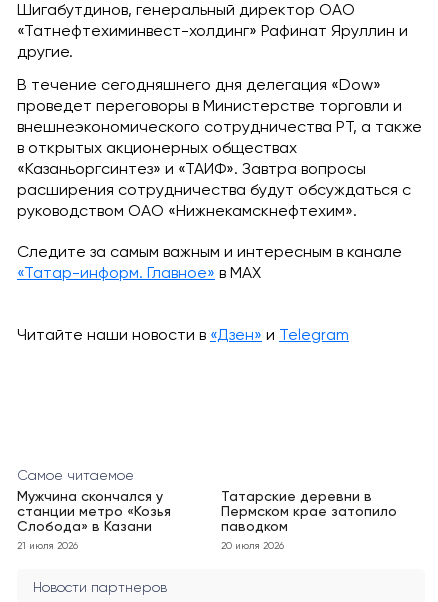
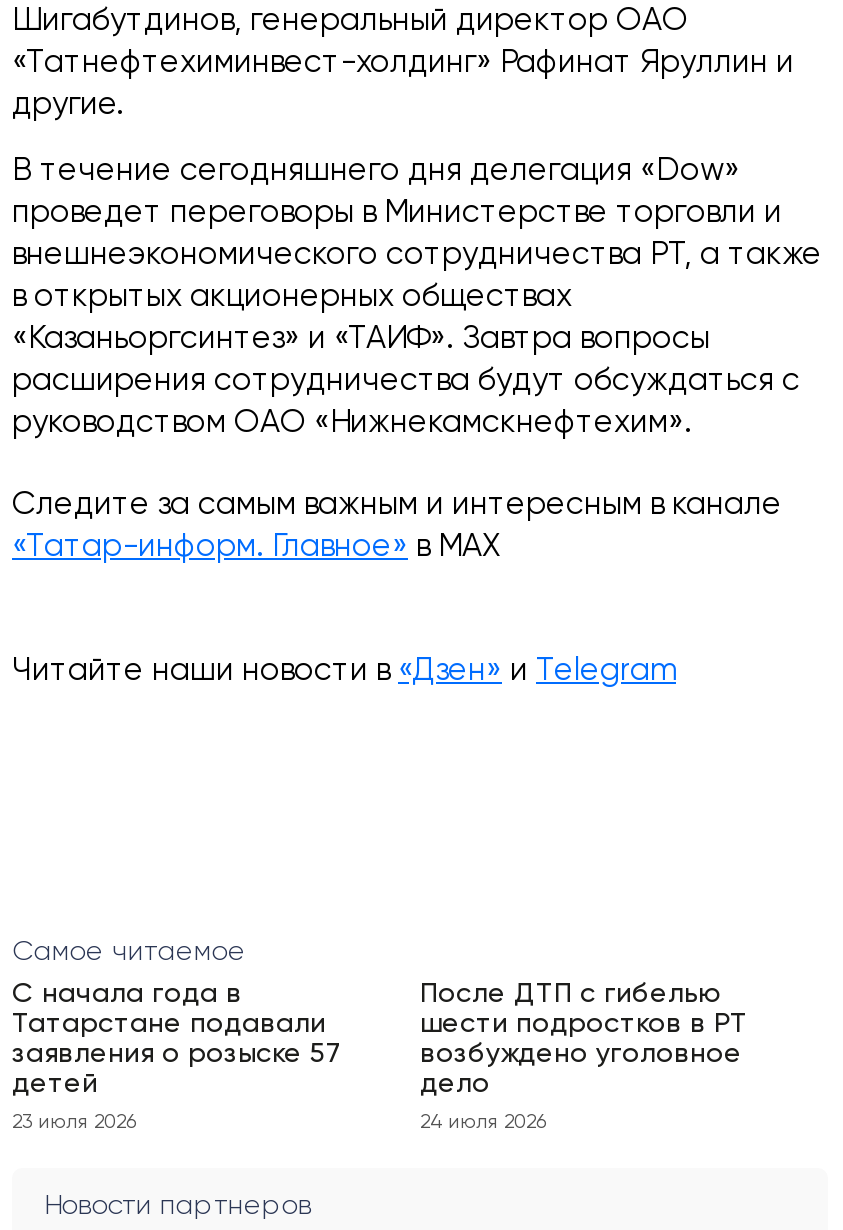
[17,490,171,534] Мужчина скончался у | станции метро «Козья | Слобода» в Казани -> [12,980,342,1098] С начала года в | Татарстане подавали | заявления о розыске 57 | детей
[221,490,397,534] Татарские деревни в | Пермском крае затопило | паводком -> [420,980,748,1098] После ДТП с гибелью | шести подростков в РТ | возбуждено уголовное | дело
[17,541,78,551] 21 июля 2026 -> [12,1112,136,1132] 23 июля 2026
[221,541,284,551] 20 июля 2026 -> [420,1112,546,1132] 24 июля 2026

